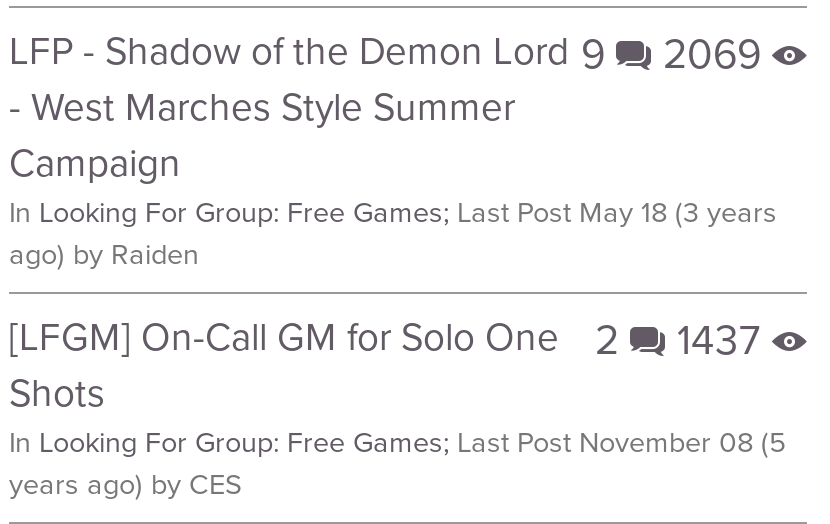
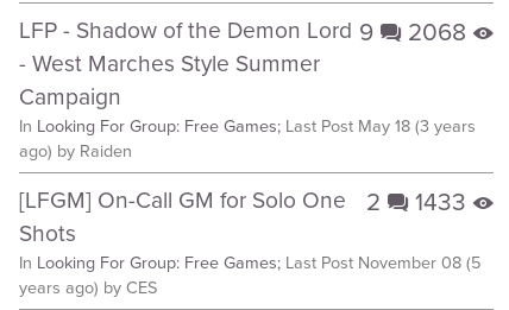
[9,22,807,84] LFP - Shadow of the Demon Lord 9 q 2069 E -> [19,13,494,49] LFP - Shadow of the Demon Lord 9 q 2068 E
[9,308,807,370] [LFGM] On-Call GM for Solo One 2 q 1437 E -> [19,183,494,219] [LFGM] On-Call GM for Solo One 2 q 1433 E

